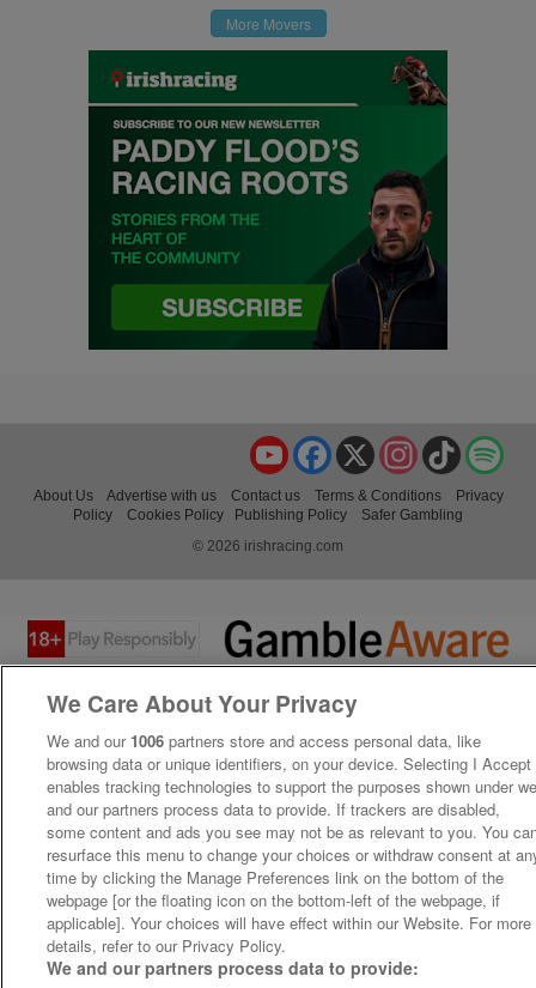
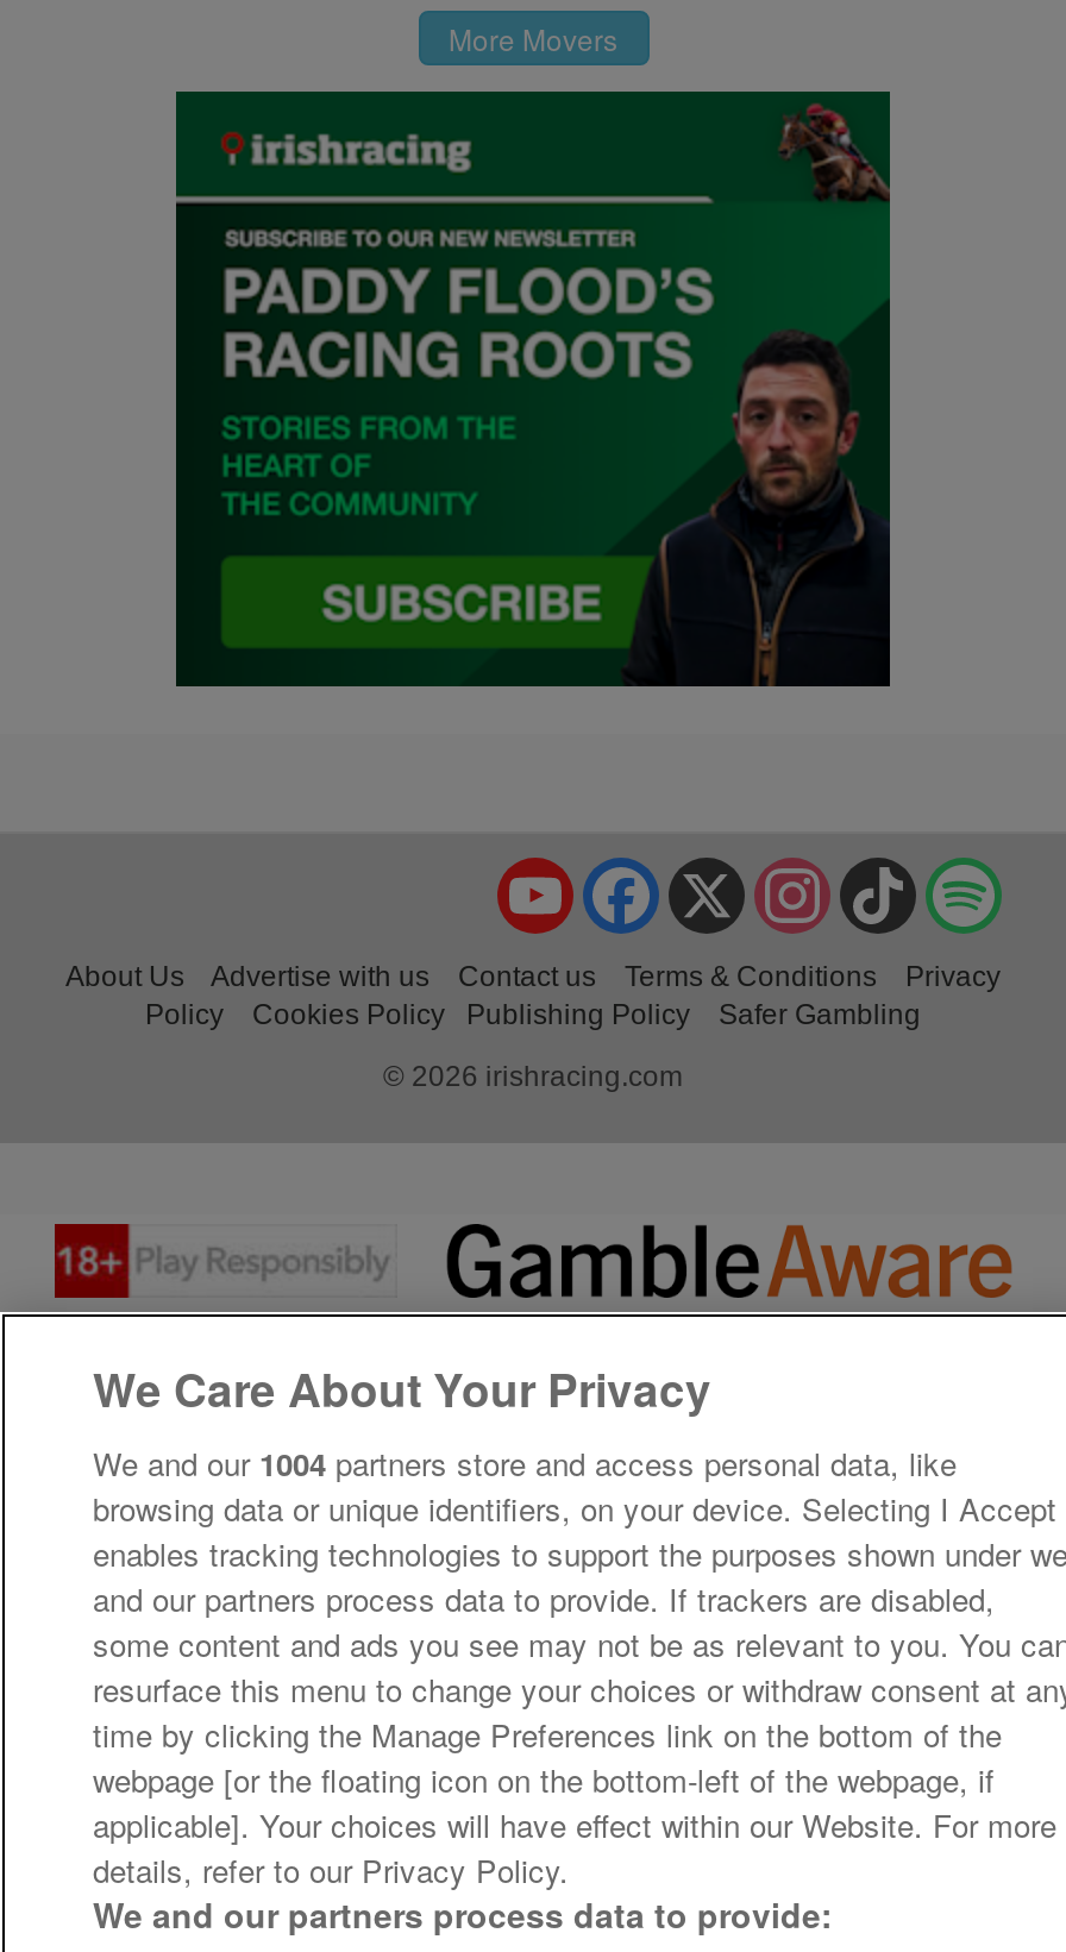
[47,729,481,752] We and our 1006 partners store and access personal data, like -> [93,1441,957,1486] We and our 1004 partners store and access personal data, like

